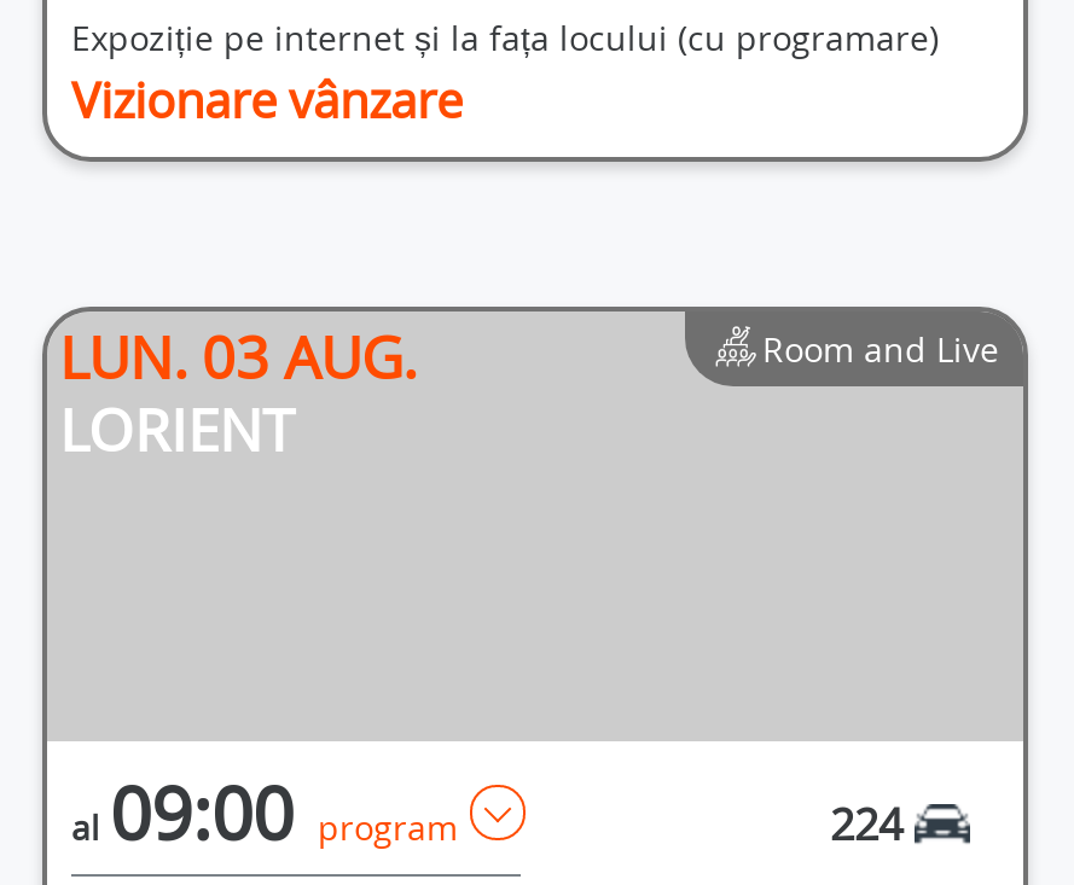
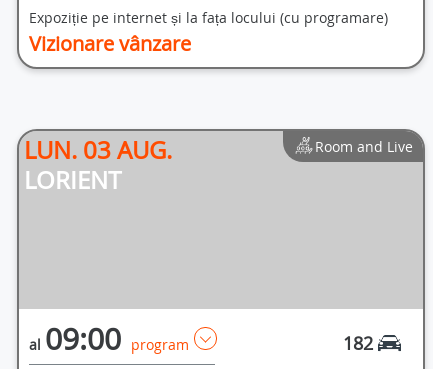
[830,795,902,853] 224 -> [343,331,373,355] 182

